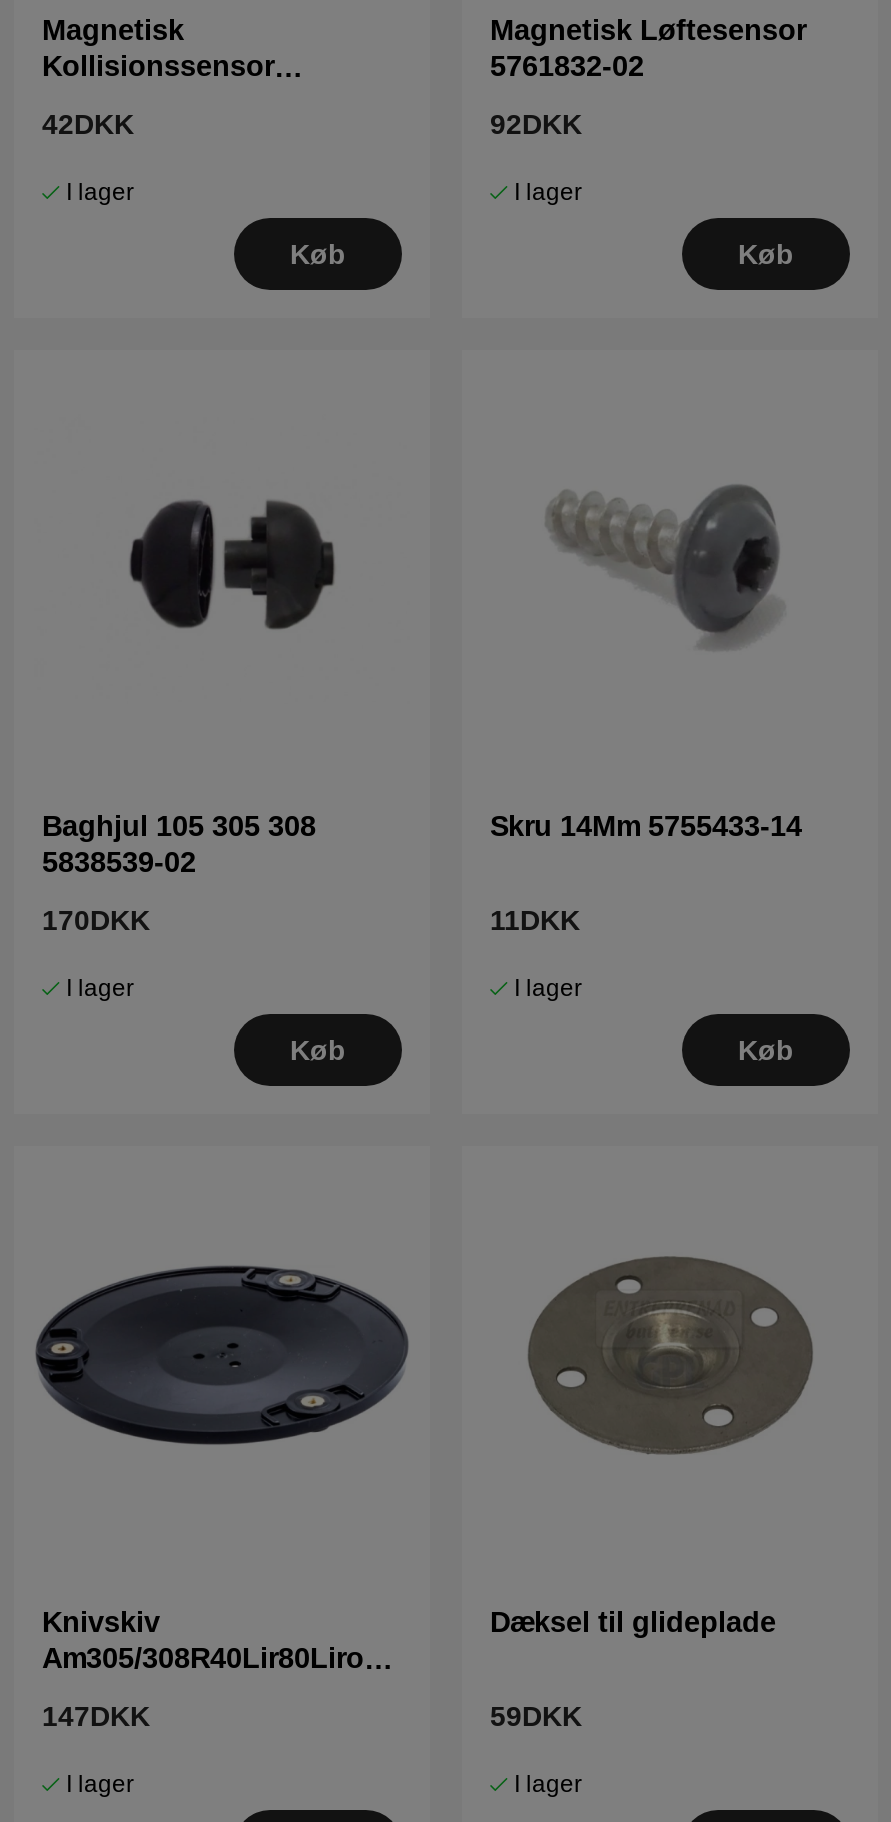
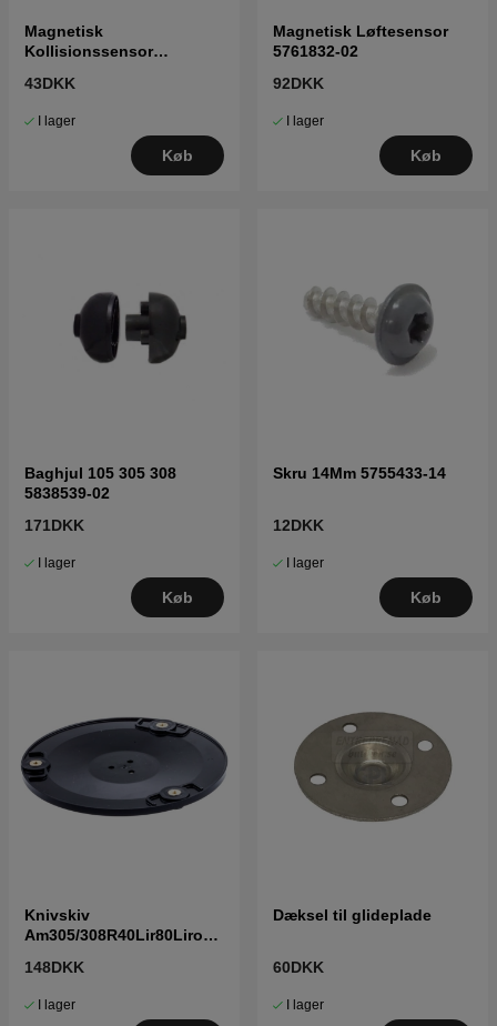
[42,109,134,141] 42DKK -> [24,75,75,93] 43DKK
[42,905,150,937] 170DKK -> [24,517,84,535] 171DKK
[490,905,580,937] 11DKK -> [273,517,324,535] 12DKK
[42,1701,150,1733] 147DKK -> [24,959,84,976] 148DKK
[490,1701,582,1733] 59DKK -> [273,959,324,976] 60DKK

